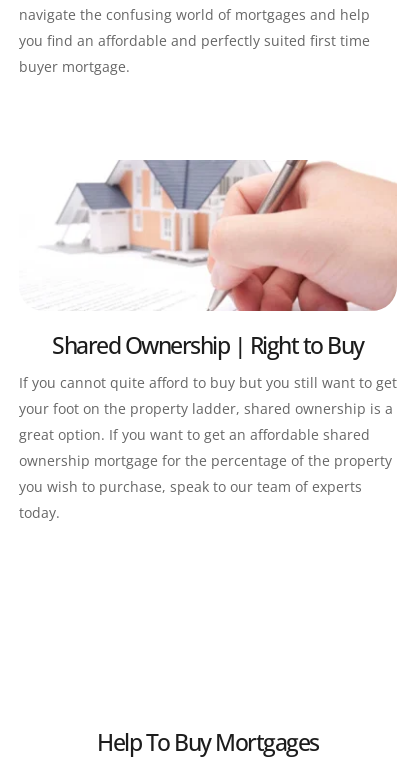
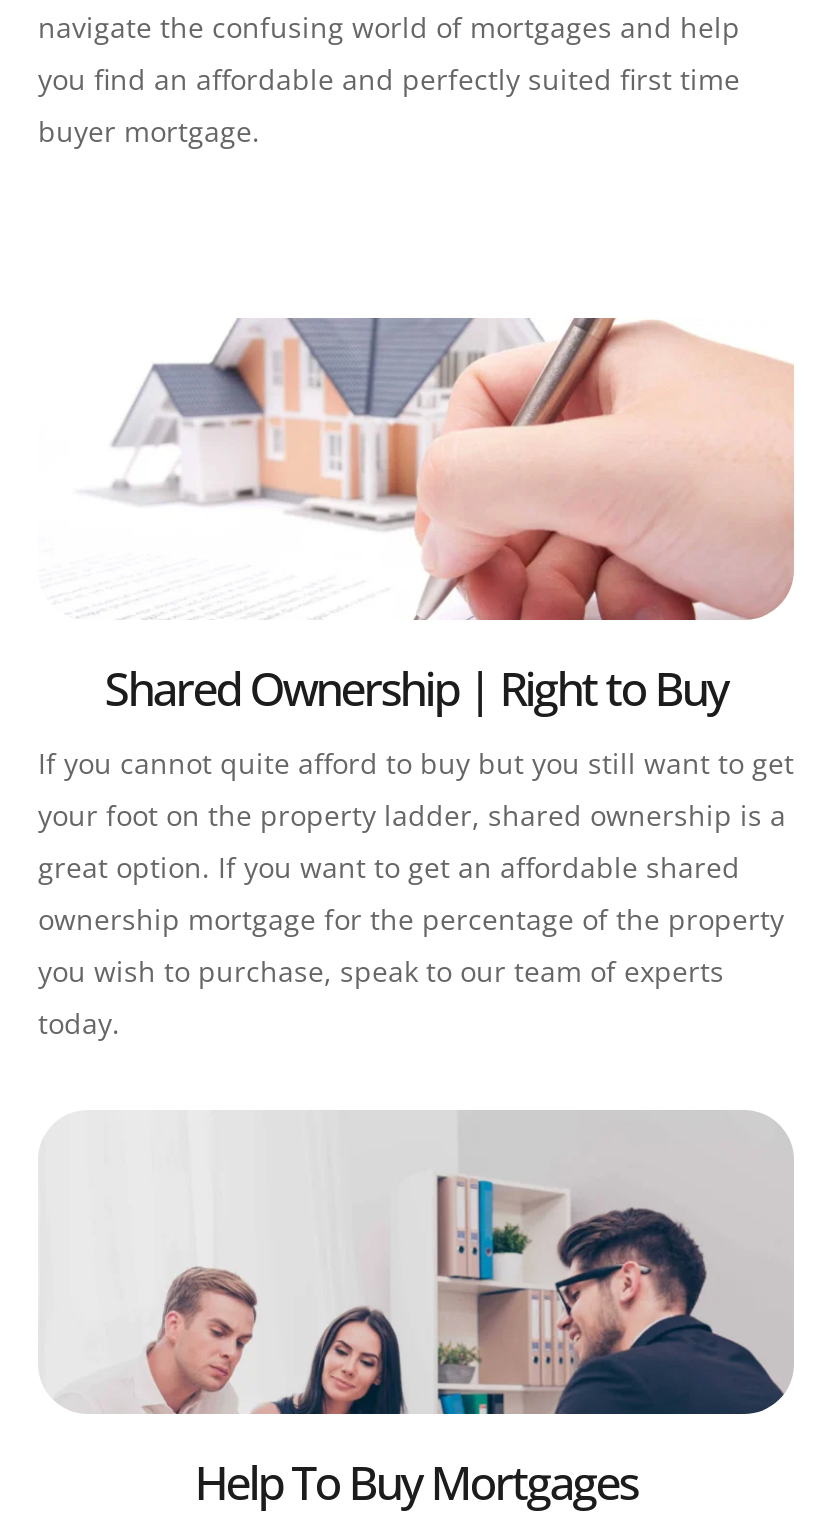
none -> [40,1110,794,1416] [image]

